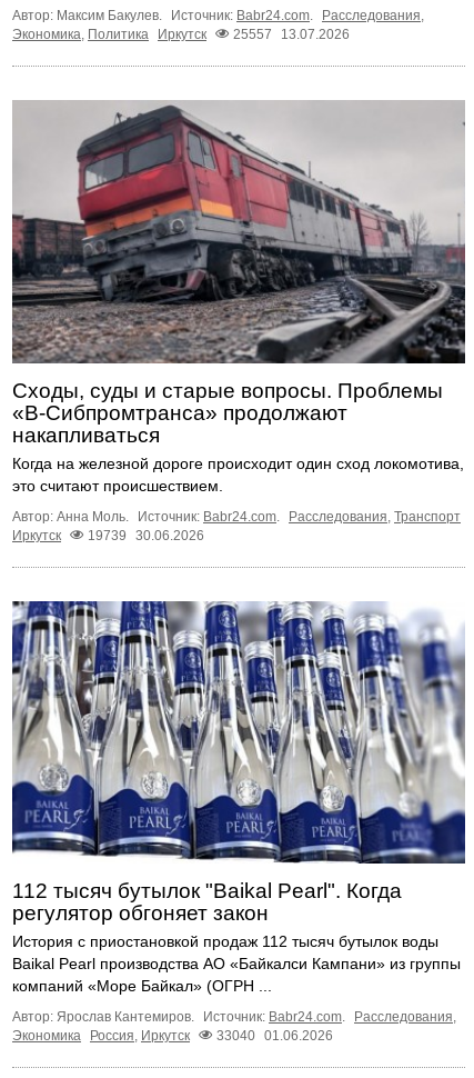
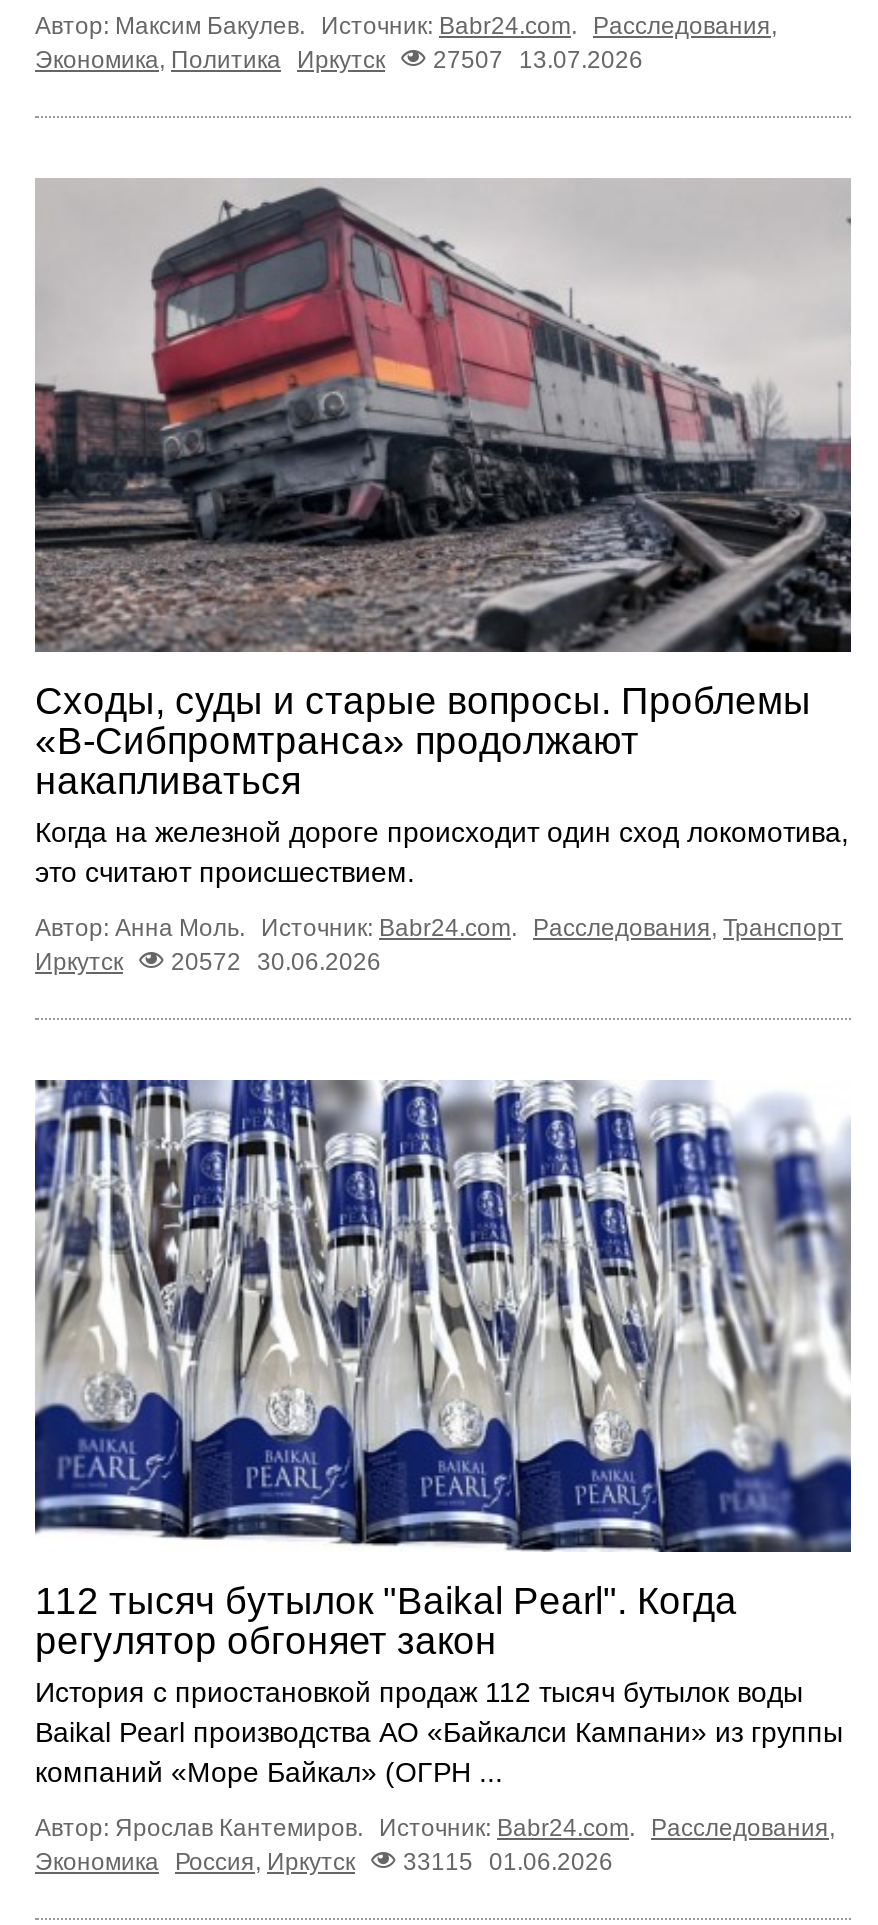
[12,27,350,42] Экономика, Политика Иркутск 25557 13.07.2026 -> [35,46,643,74] Экономика, Политика Иркутск 27507 13.07.2026
[12,528,204,543] Иркутск 19739 30.06.2026 -> [35,947,381,975] Иркутск 20572 30.06.2026
[12,1028,333,1044] Экономика Россия, Иркутск 33040 01.06.2026 -> [35,1849,613,1877] Экономика Россия, Иркутск 33115 01.06.2026

